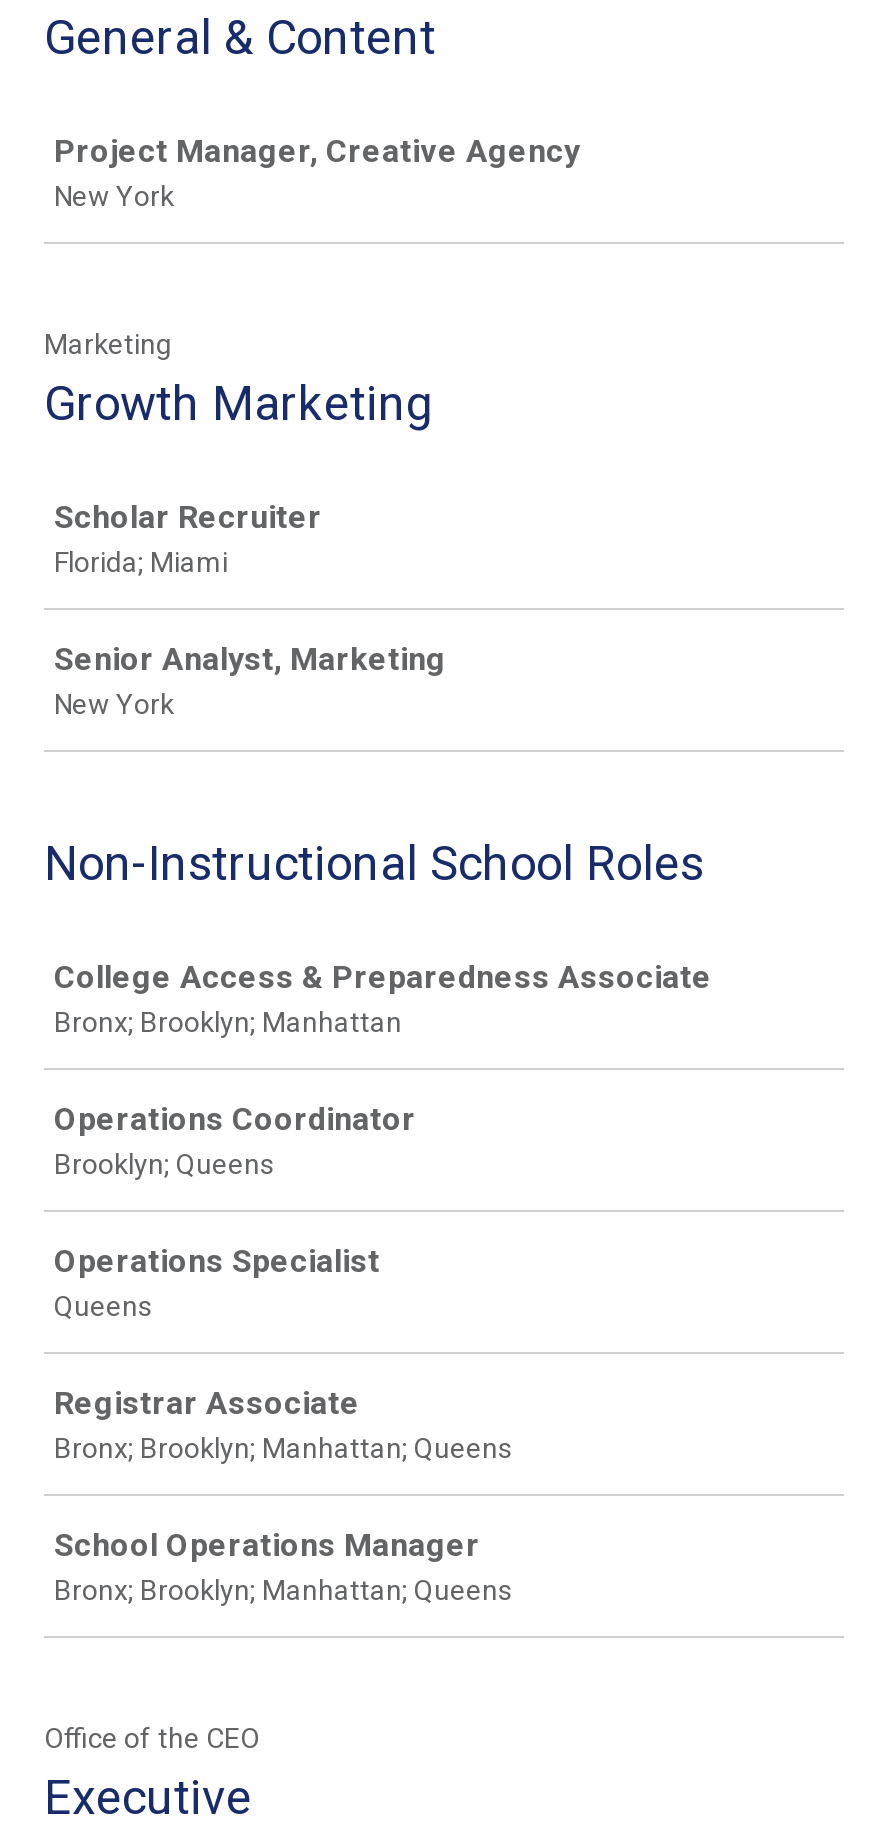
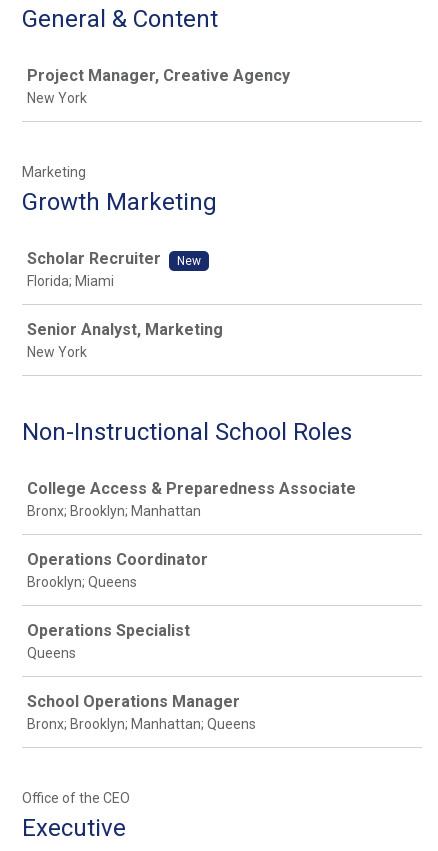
none -> [177,254,201,268] New
[54,1384,512,1464] Registrar Associate | Bronx; Brooklyn; Manhattan; Queens -> none

